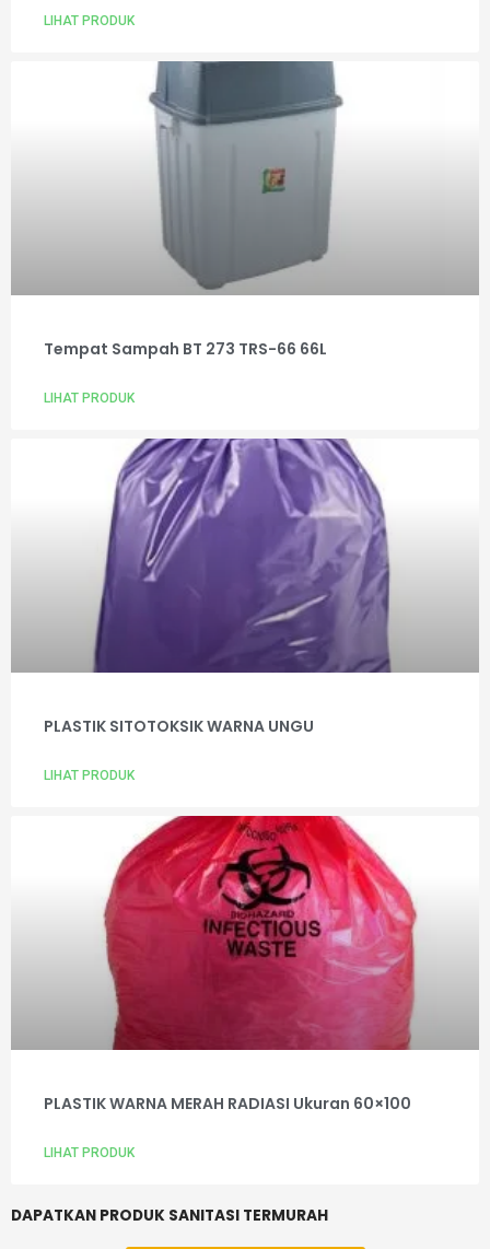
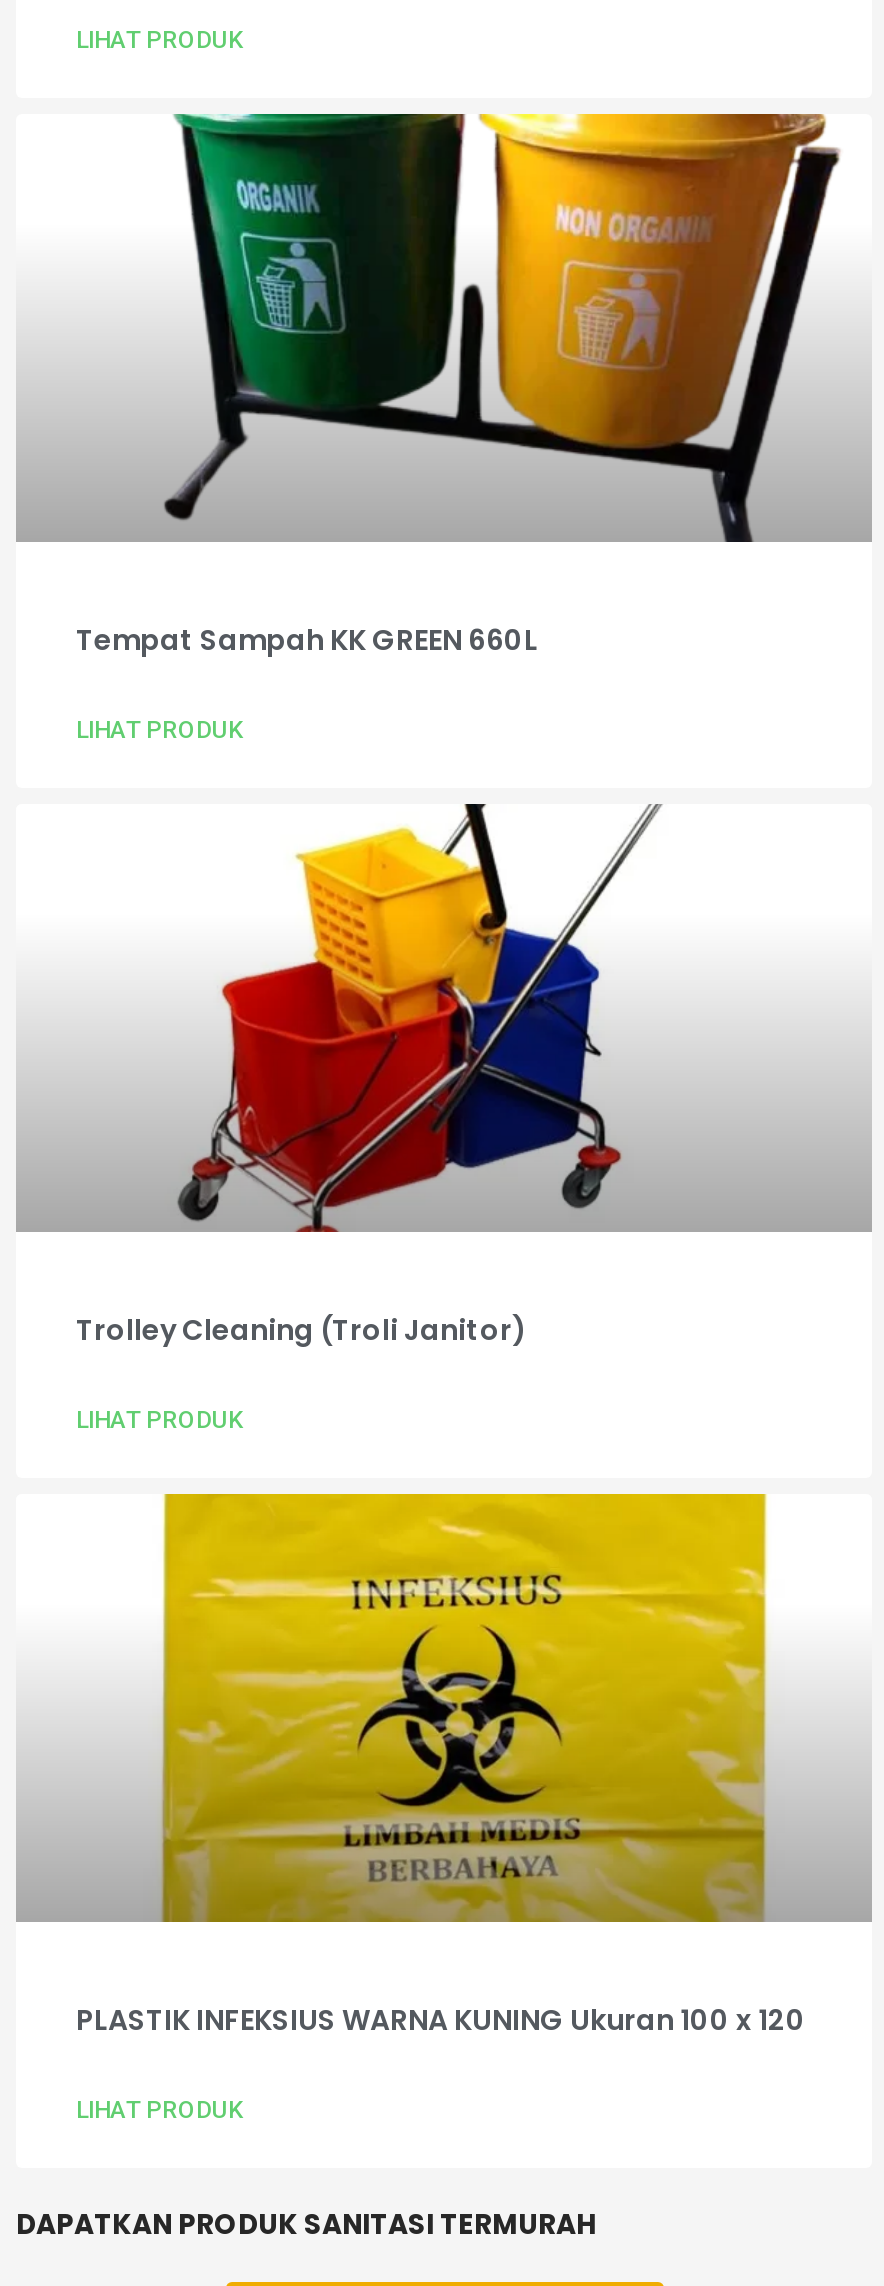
[93,60,462,294] [image] -> [164,112,842,542] [image]
[44,338,327,360] Tempat Sampah BT 273 TRS-66 66L -> [76,621,538,661] Tempat Sampah KK GREEN 660L
[44,437,392,737] [image] | PLASTIK SITOTOKSIK WARNA UNGU -> [76,802,710,1351] [image] | Trolley Cleaning (Troli Janitor)
[44,815,421,1115] [image] | PLASTIK WARNA MERAH RADIASI Ukuran 60×100 -> [76,1492,806,2041] [image] | PLASTIK INFEKSIUS WARNA KUNING Ukuran 100 x 120

